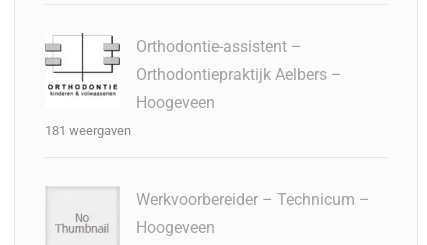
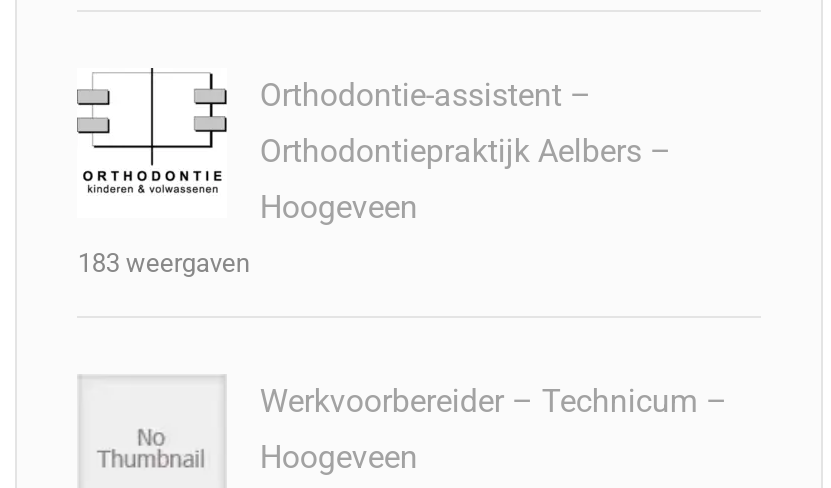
[45,123,131,138] 181 weergaven -> [78,248,250,278] 183 weergaven

